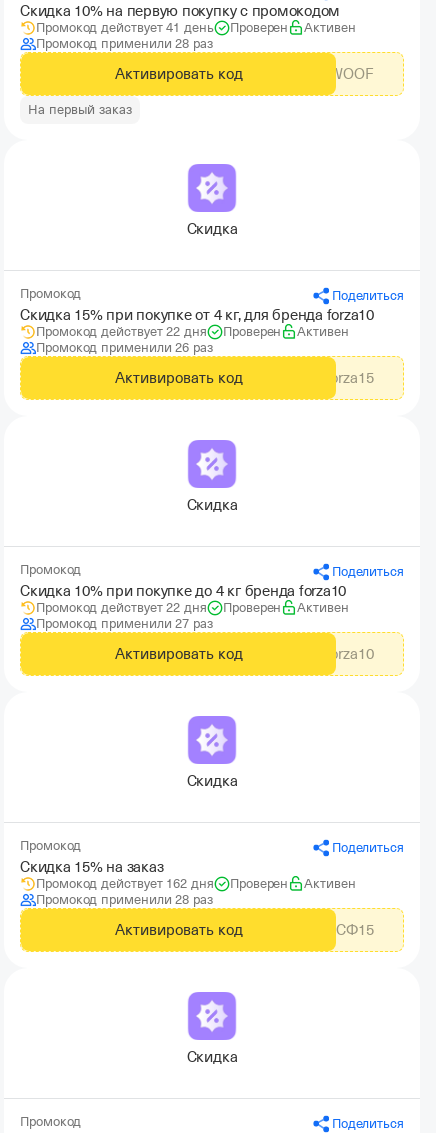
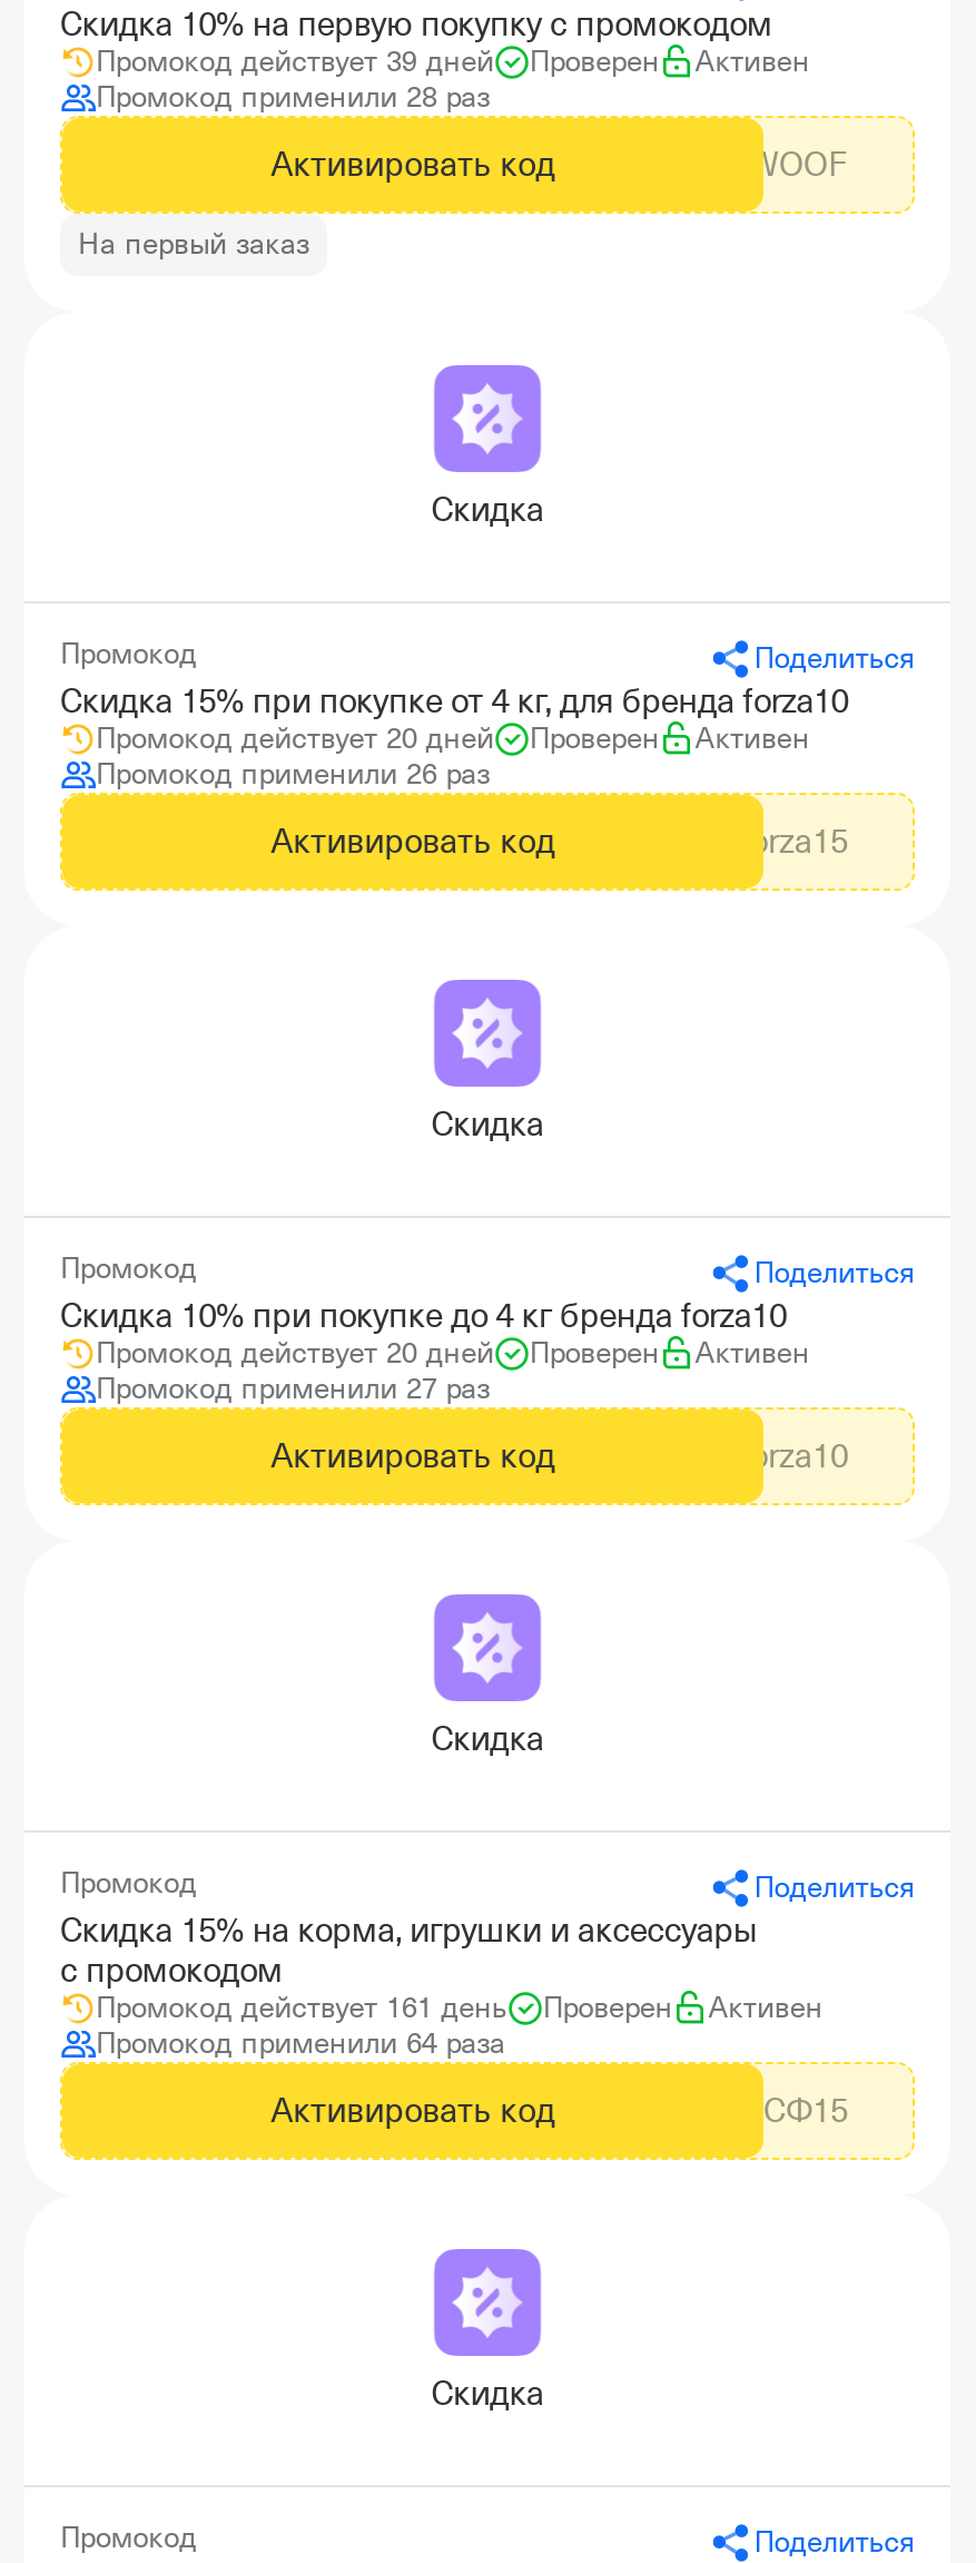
[36,20,214,35] Промокод действует 41 день -> [96,45,494,78] Промокод действует 39 дней
[36,324,207,339] Промокод действует 22 дня -> [96,721,494,755] Промокод действует 20 дней
[36,600,207,615] Промокод действует 22 дня -> [96,1336,494,1369] Промокод действует 20 дней
[20,859,214,891] Скидка 15% на заказ | Промокод действует 162 дня -> [60,1913,757,2024] Скидка 15% на корма, игрушки и аксессуары | с промокодом | Промокод действует 161 день
[36,892,213,907] Промокод применили 28 раз -> [96,2026,505,2060] Промокод применили 64 раза

